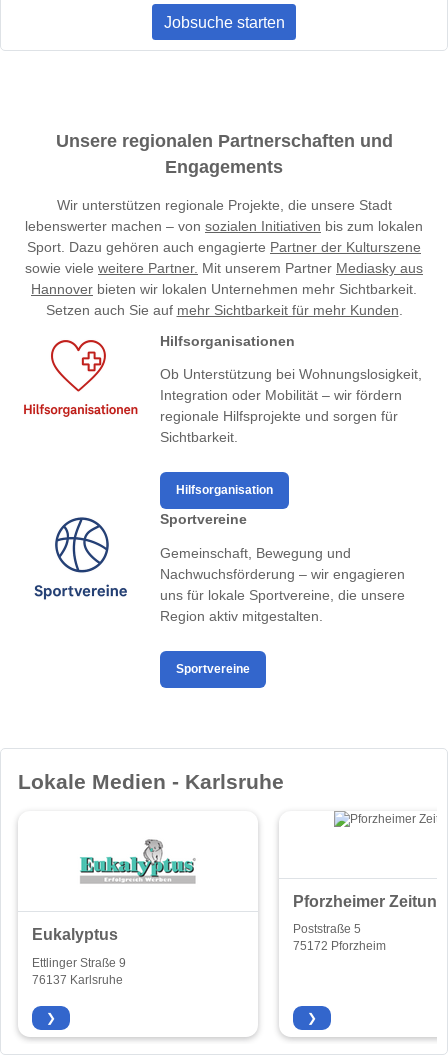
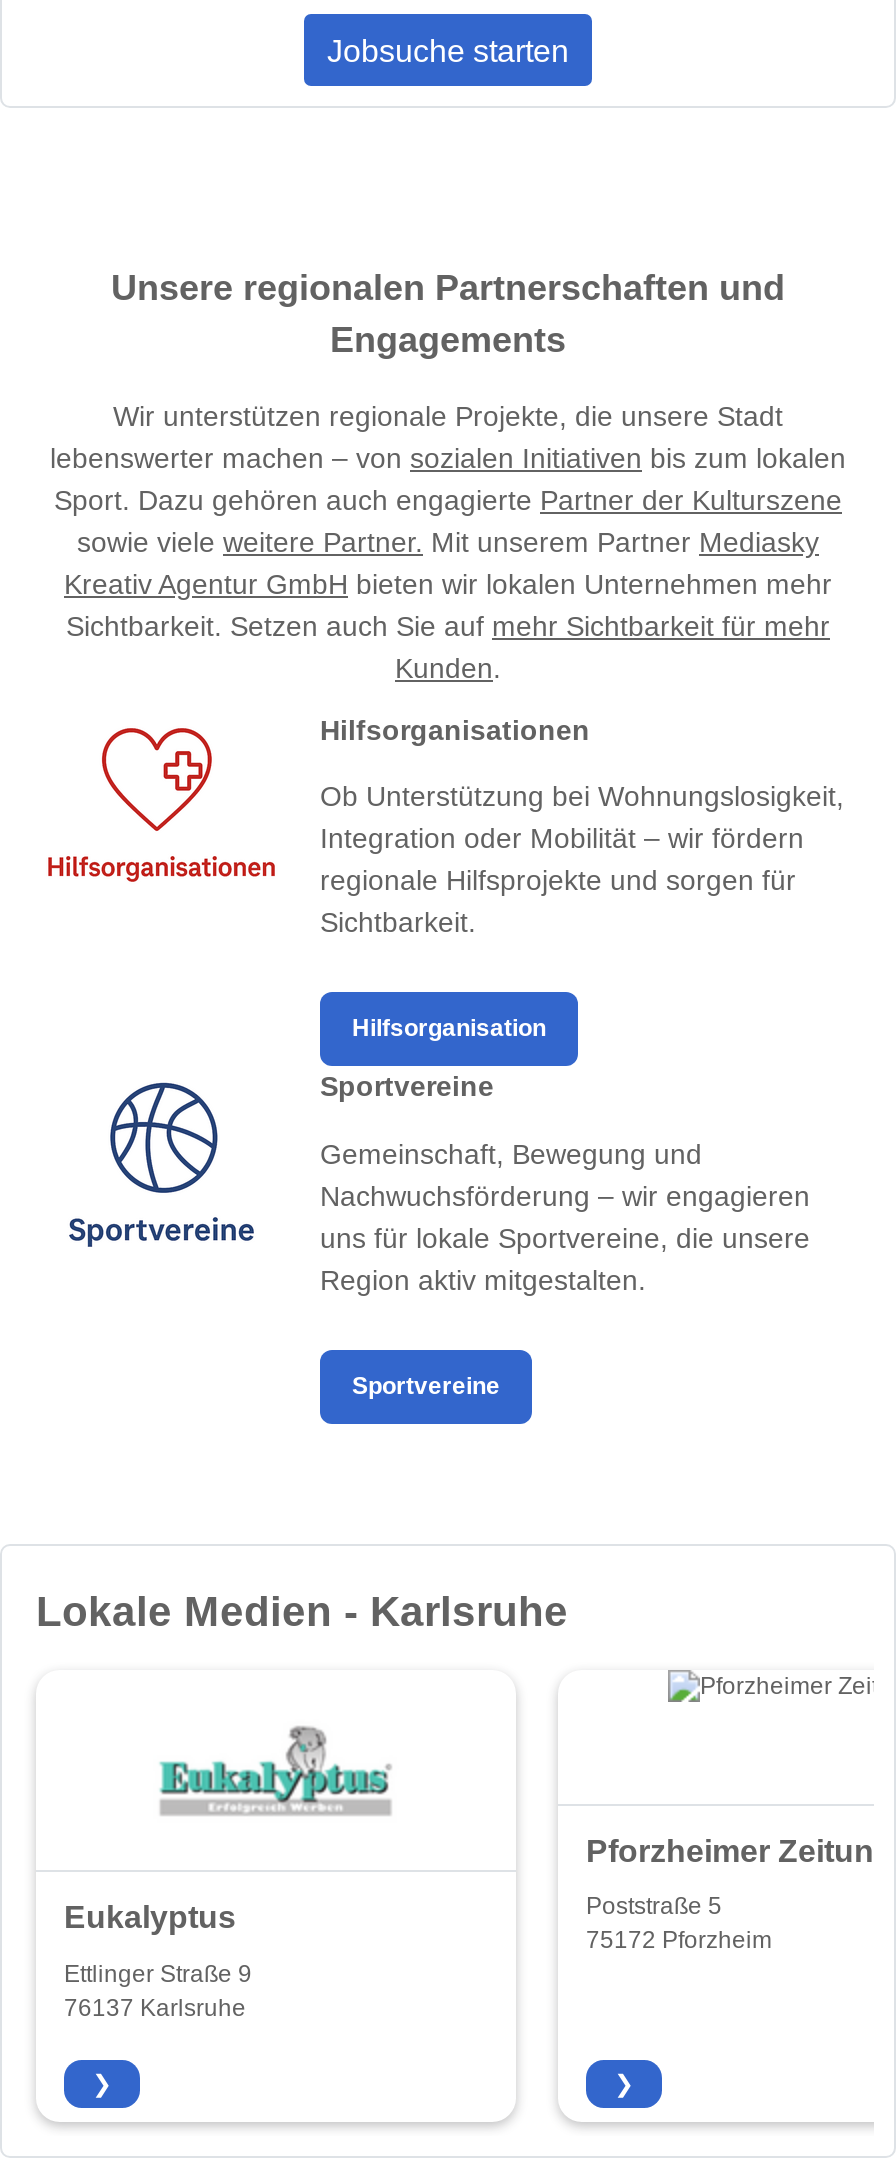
[25,259,423,317] sowie viele weitere Partner. Mit unserem Partner Mediasky aus | Hannover bieten wir lokalen Unternehmen mehr Sichtbarkeit. | Setzen auch Sie auf mehr Sichtbarkeit für mehr Kunden. -> [64,525,832,683] sowie viele weitere Partner. Mit unserem Partner Mediasky | Kreativ Agentur GmbH bieten wir lokalen Unternehmen mehr | Sichtbarkeit. Setzen auch Sie auf mehr Sichtbarkeit für mehr | Kunden.

